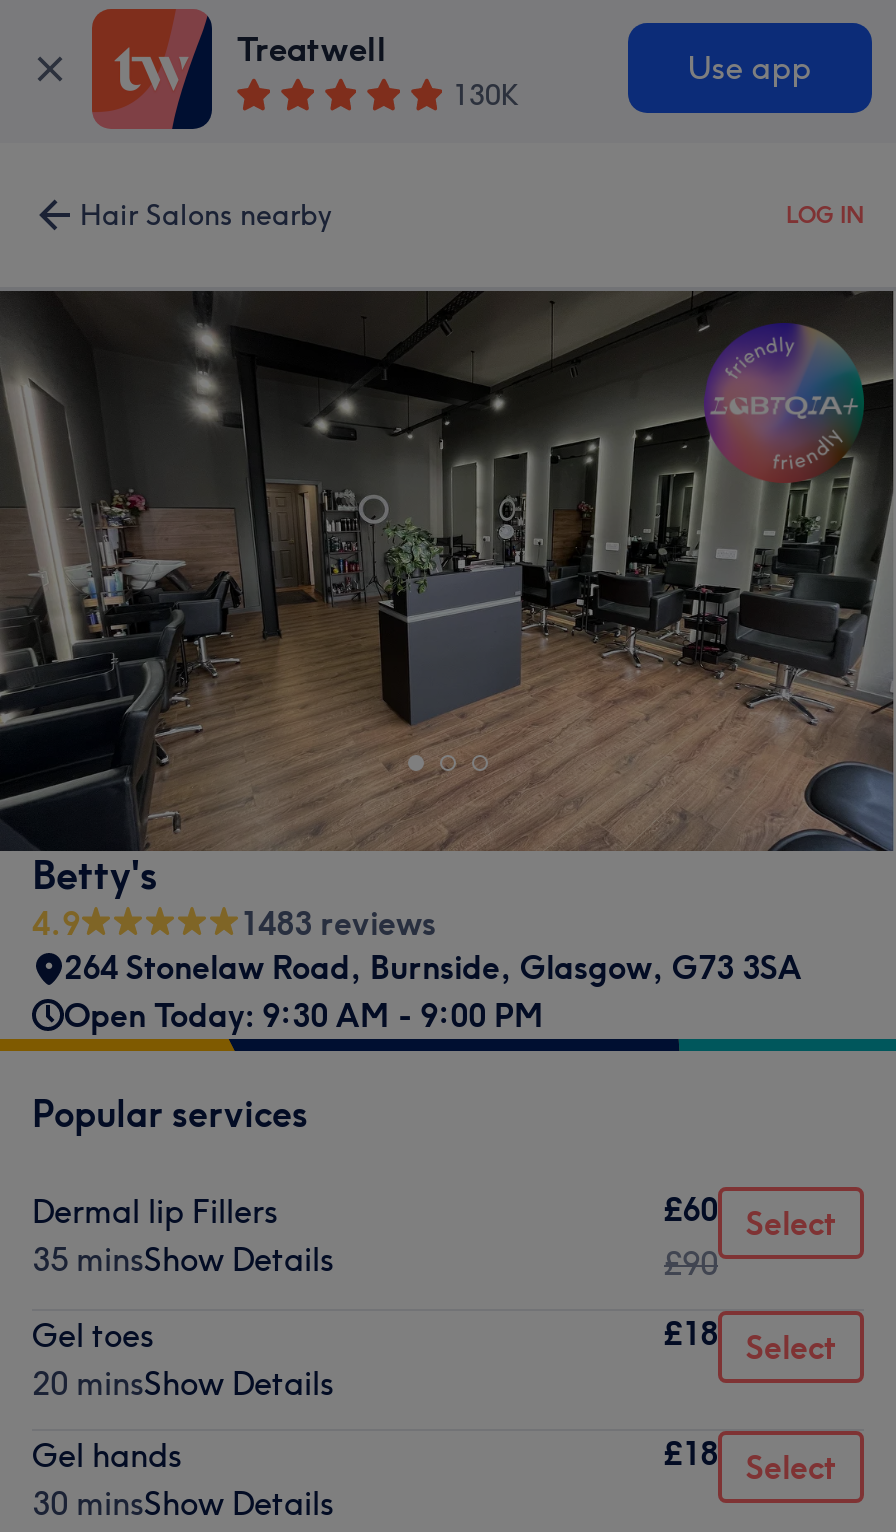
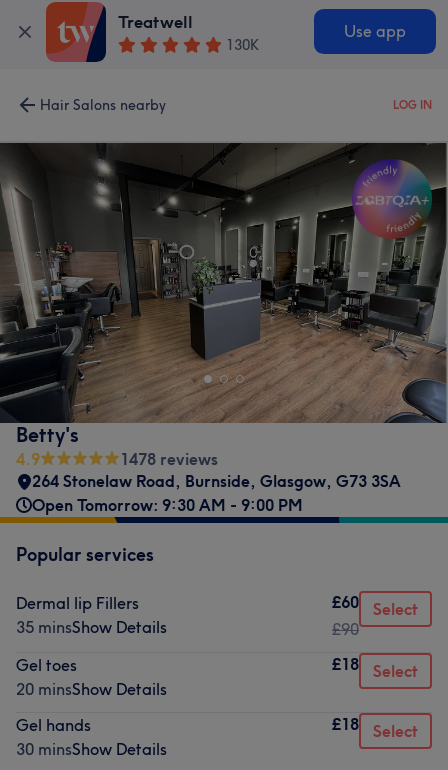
[240,903,436,943] 1483 reviews -> [120,449,218,469] 1478 reviews
[64,995,544,1035] Open Today: 9:30 AM - 9:00 PM -> [32,495,303,515] Open Tomorrow: 9:30 AM - 9:00 PM

